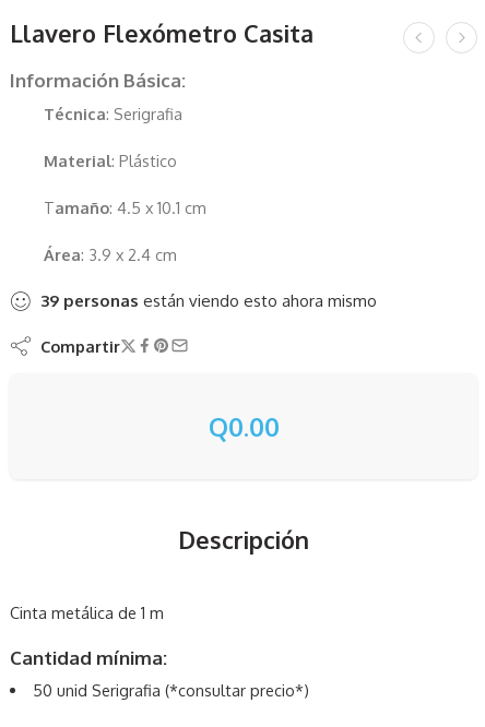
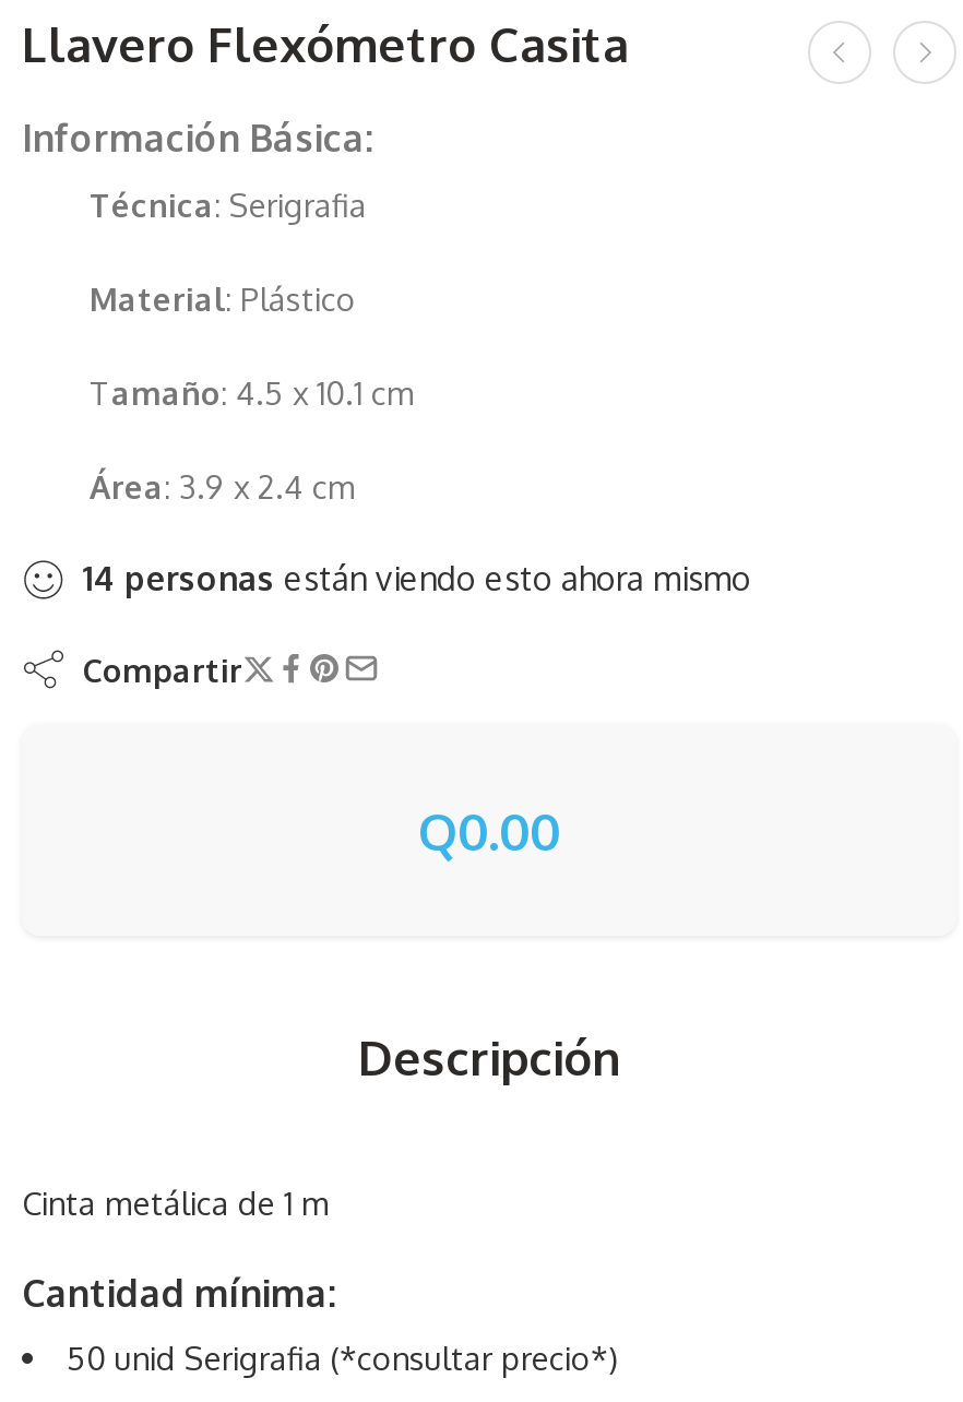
[40,290,377,311] 39 personas están viendo esto ahora mismo -> [83,558,751,599] 14 personas están viendo esto ahora mismo

